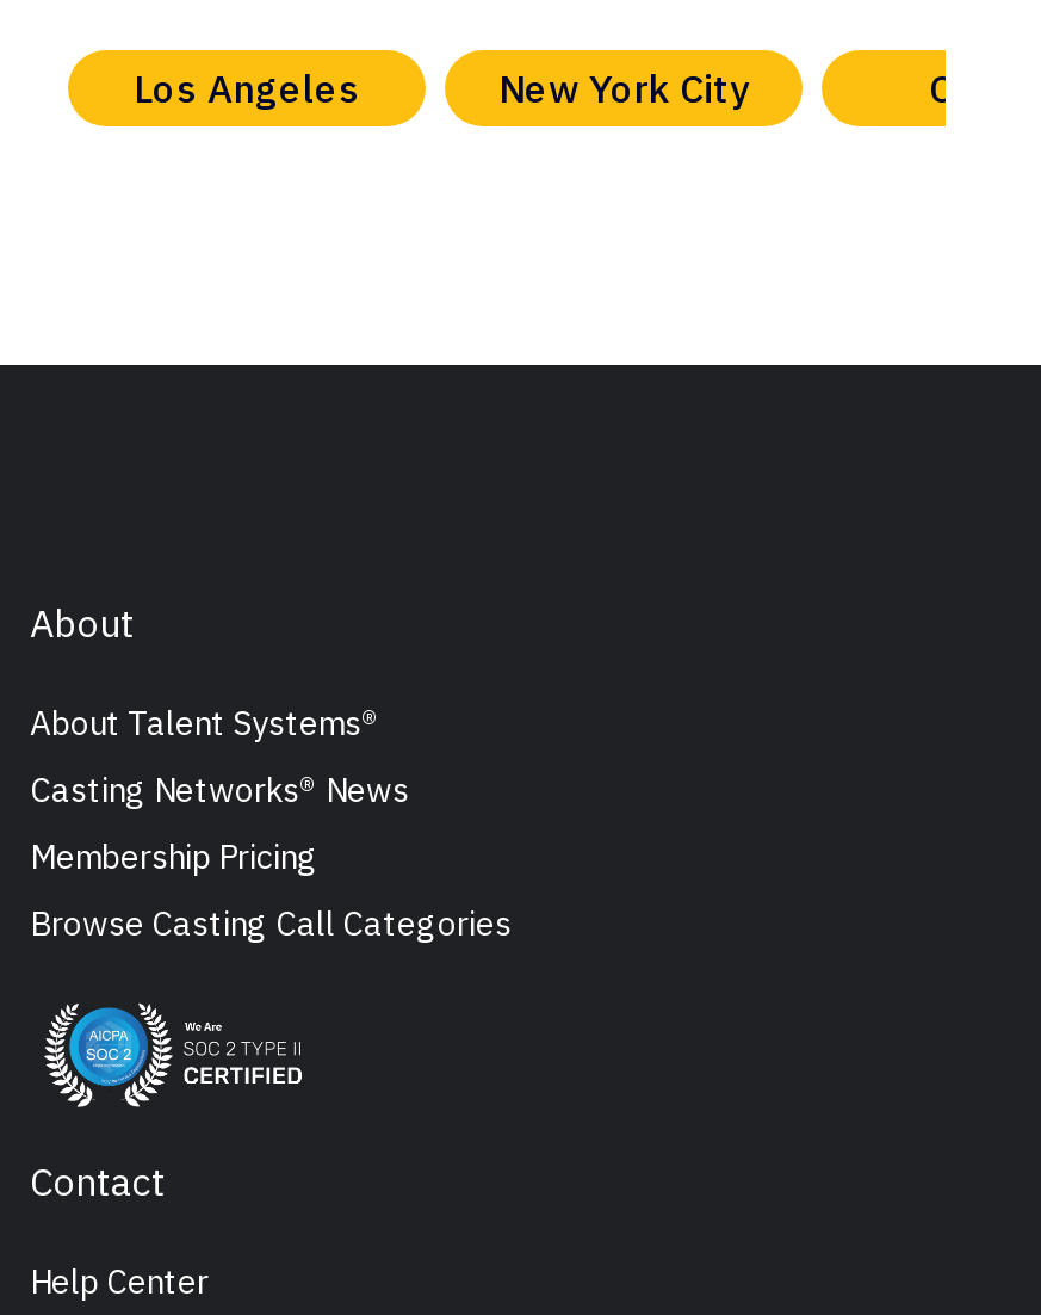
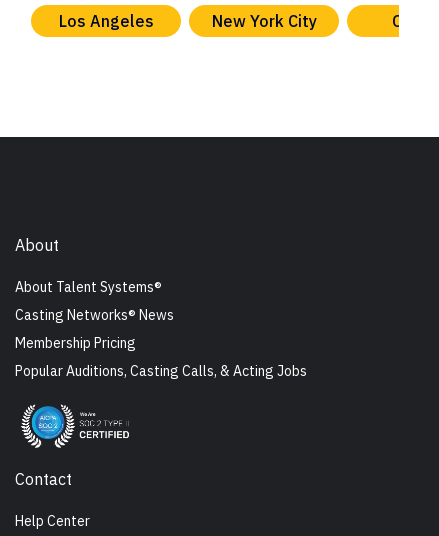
[30,903,512,946] Browse Casting Call Categories -> [15,362,307,380] Popular Auditions, Casting Calls, & Acting Jobs

